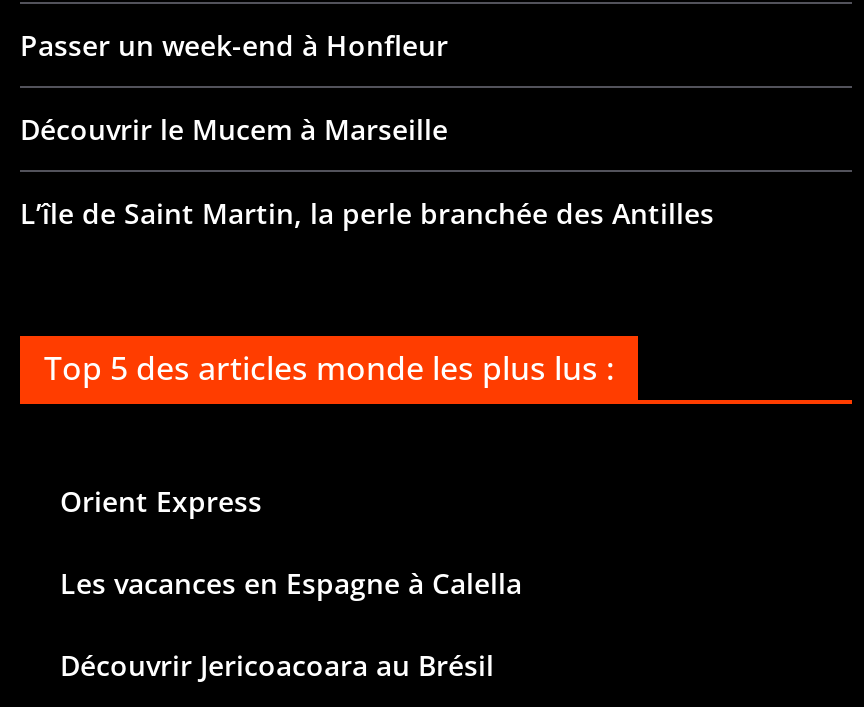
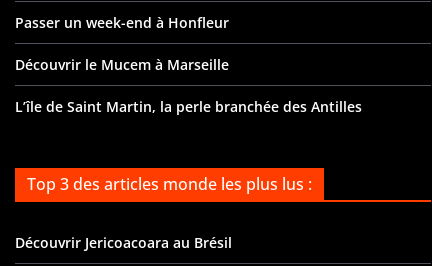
[44,346,614,602] Top 5 des articles monde les plus lus : | Orient Express | Les vacances en Espagne à Calella -> [27,173,312,195] Top 3 des articles monde les plus lus :

